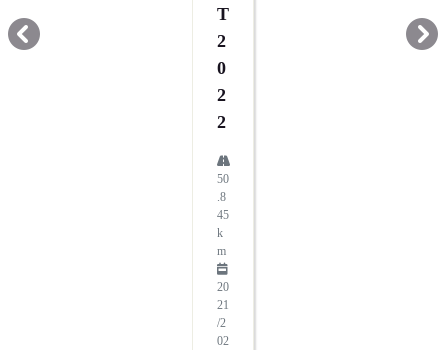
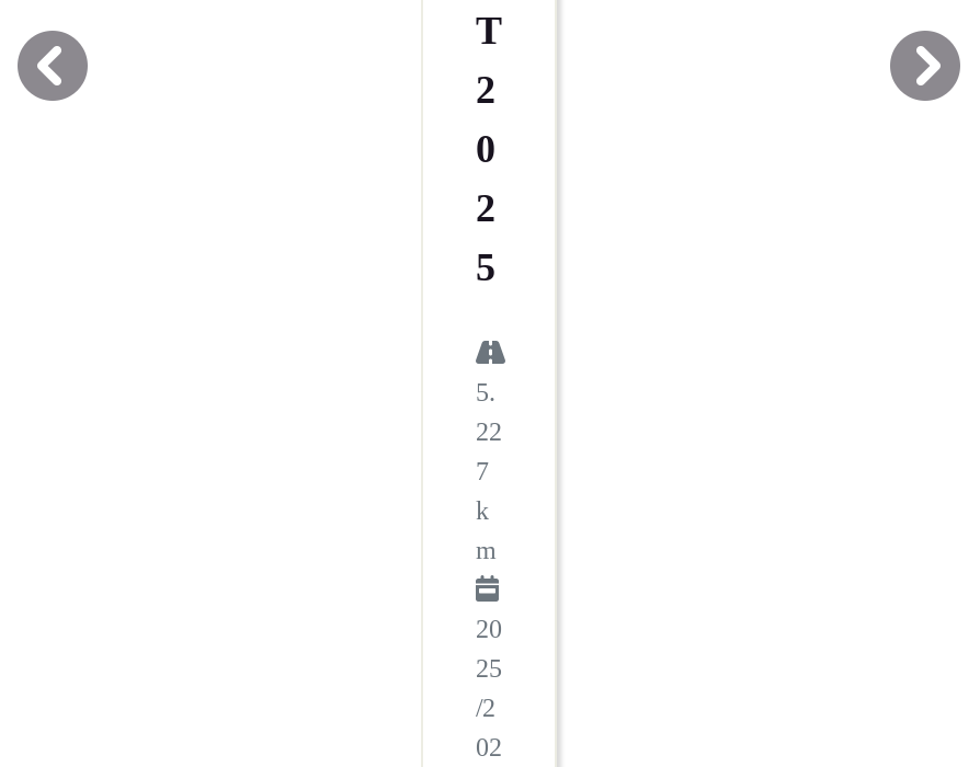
[217,112,226,132] 2 -> [476,245,495,289] 5
[217,172,229,186] 50 -> [476,377,495,408] 5.
[217,190,226,204] .8 -> [476,416,502,447] 22
[217,208,229,222] 45 -> [476,456,489,486] 7
[217,298,229,312] 21 -> [476,653,502,684] 25

